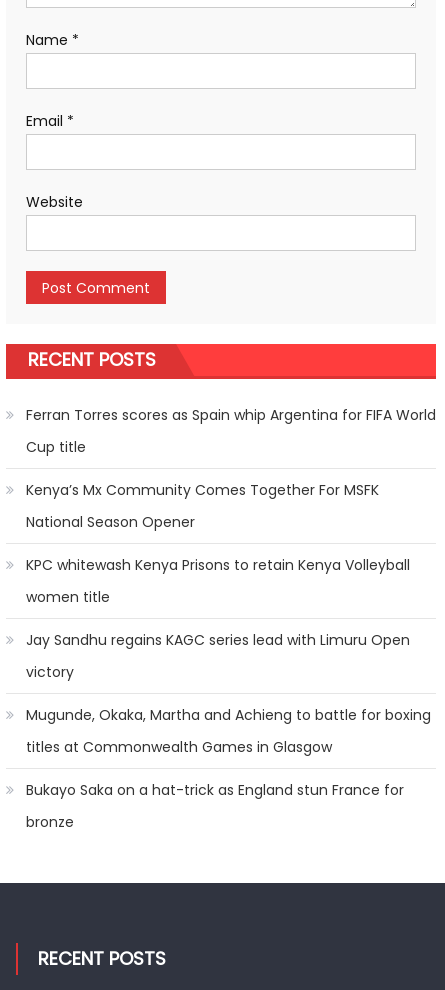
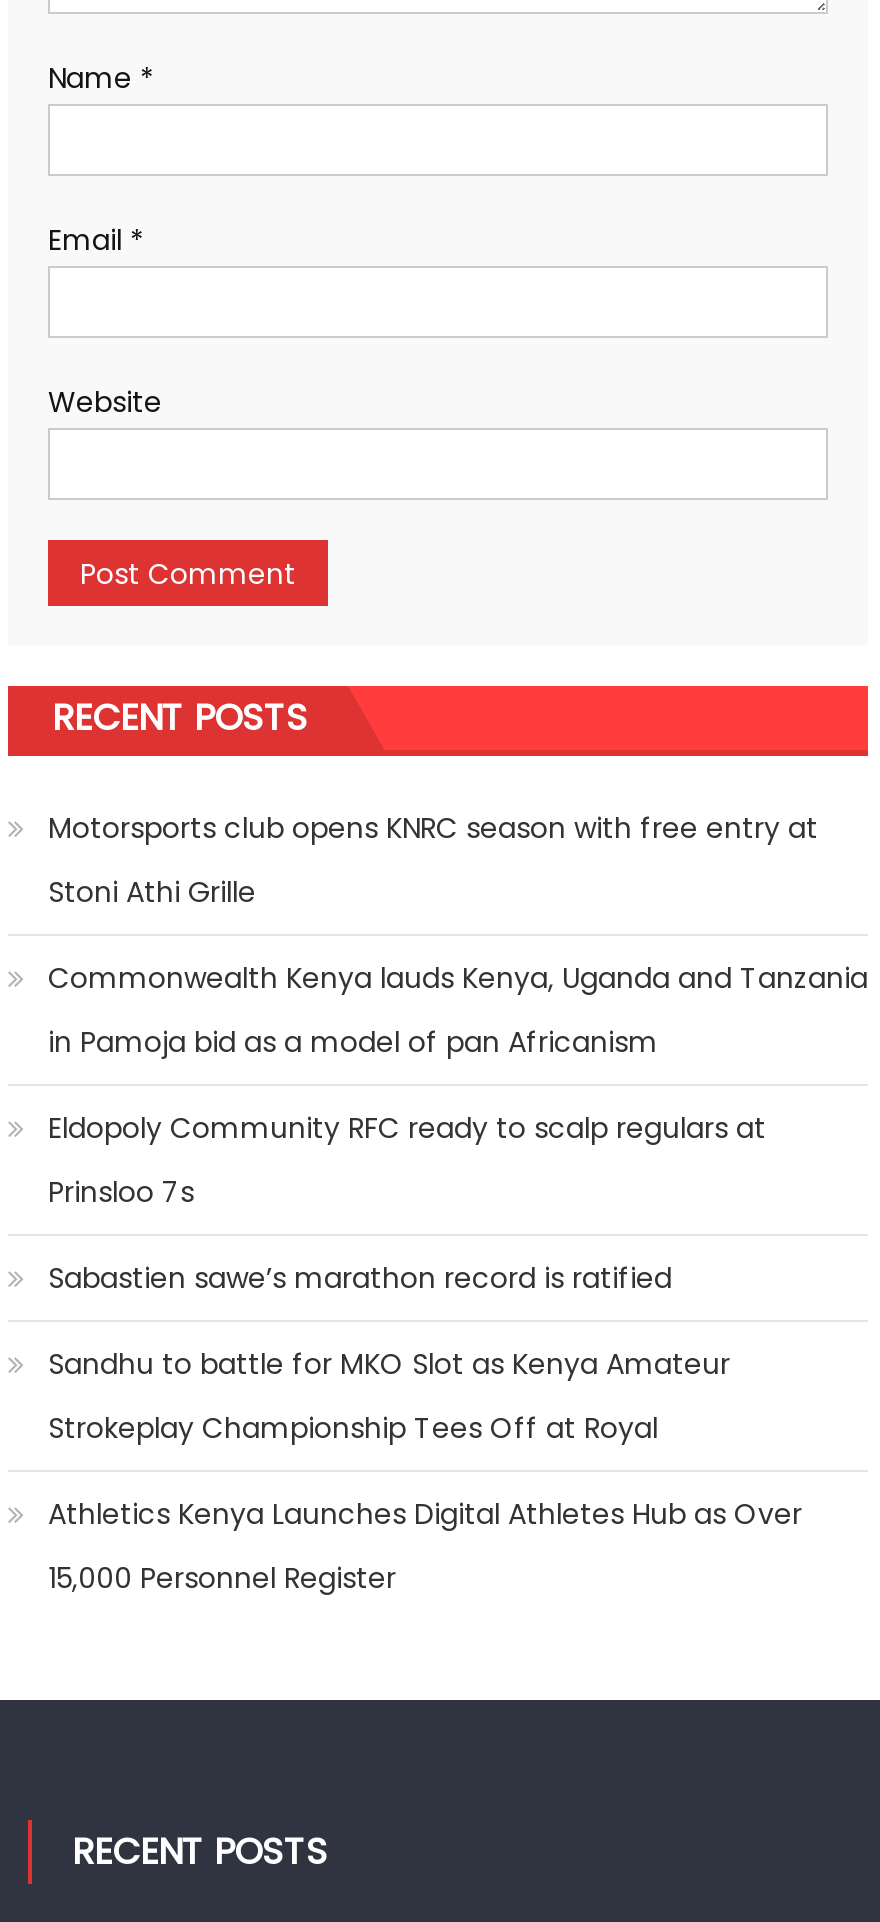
[26,405,436,832] Ferran Torres scores as Spain whip Argentina for FIFA World | Cup title | Kenya’s Mx Community Comes Together For MSFK | National Season Opener | KPC whitewash Kenya Prisons to retain Kenya Volleyball | women title | Jay Sandhu regains KAGC series lead with Limuru Open | victory | Mugunde, Okaka, Martha and Achieng to battle for boxing | titles at Commonwealth Games in Glasgow | Bukayo Saka on a hat-trick as England stun France for | bronze -> [48,808,868,1598] Motorsports club opens KNRC season with free entry at | Stoni Athi Grille | Commonwealth Kenya lauds Kenya, Uganda and Tanzania | in Pamoja bid as a model of pan Africanism | Eldopoly Community RFC ready to scalp regulars at | Prinsloo 7s | Sabastien sawe’s marathon record is ratified | Sandhu to battle for MKO Slot as Kenya Amateur | Strokeplay Championship Tees Off at Royal | Athletics Kenya Launches Digital Athletes Hub as Over | 15,000 Personnel Register

